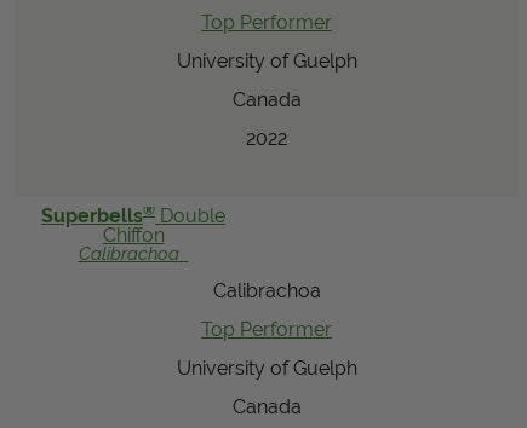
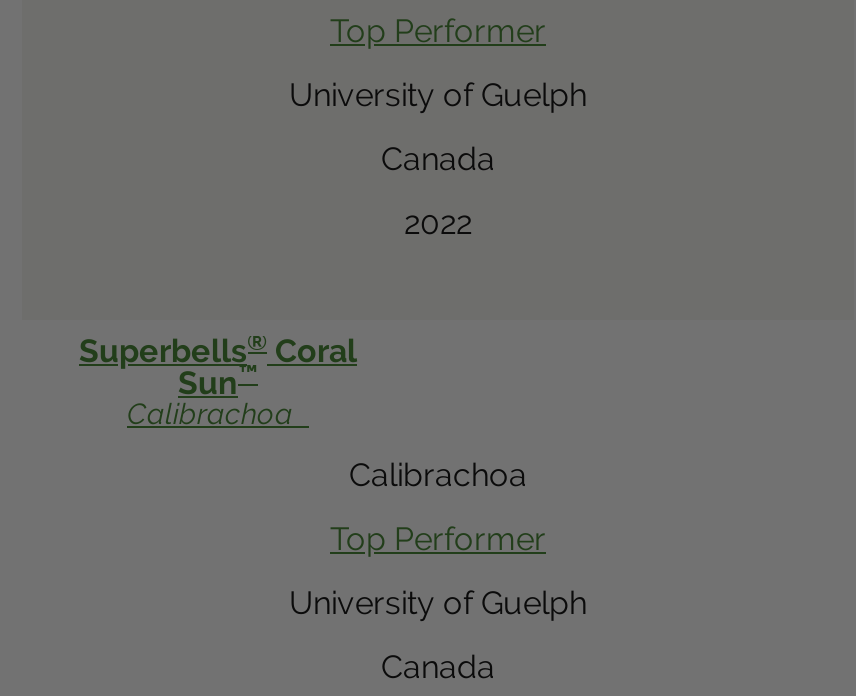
[41,202,225,247] Superbells® Double | Chiffon -> [79,329,357,403] Superbells® Coral | Sun™

